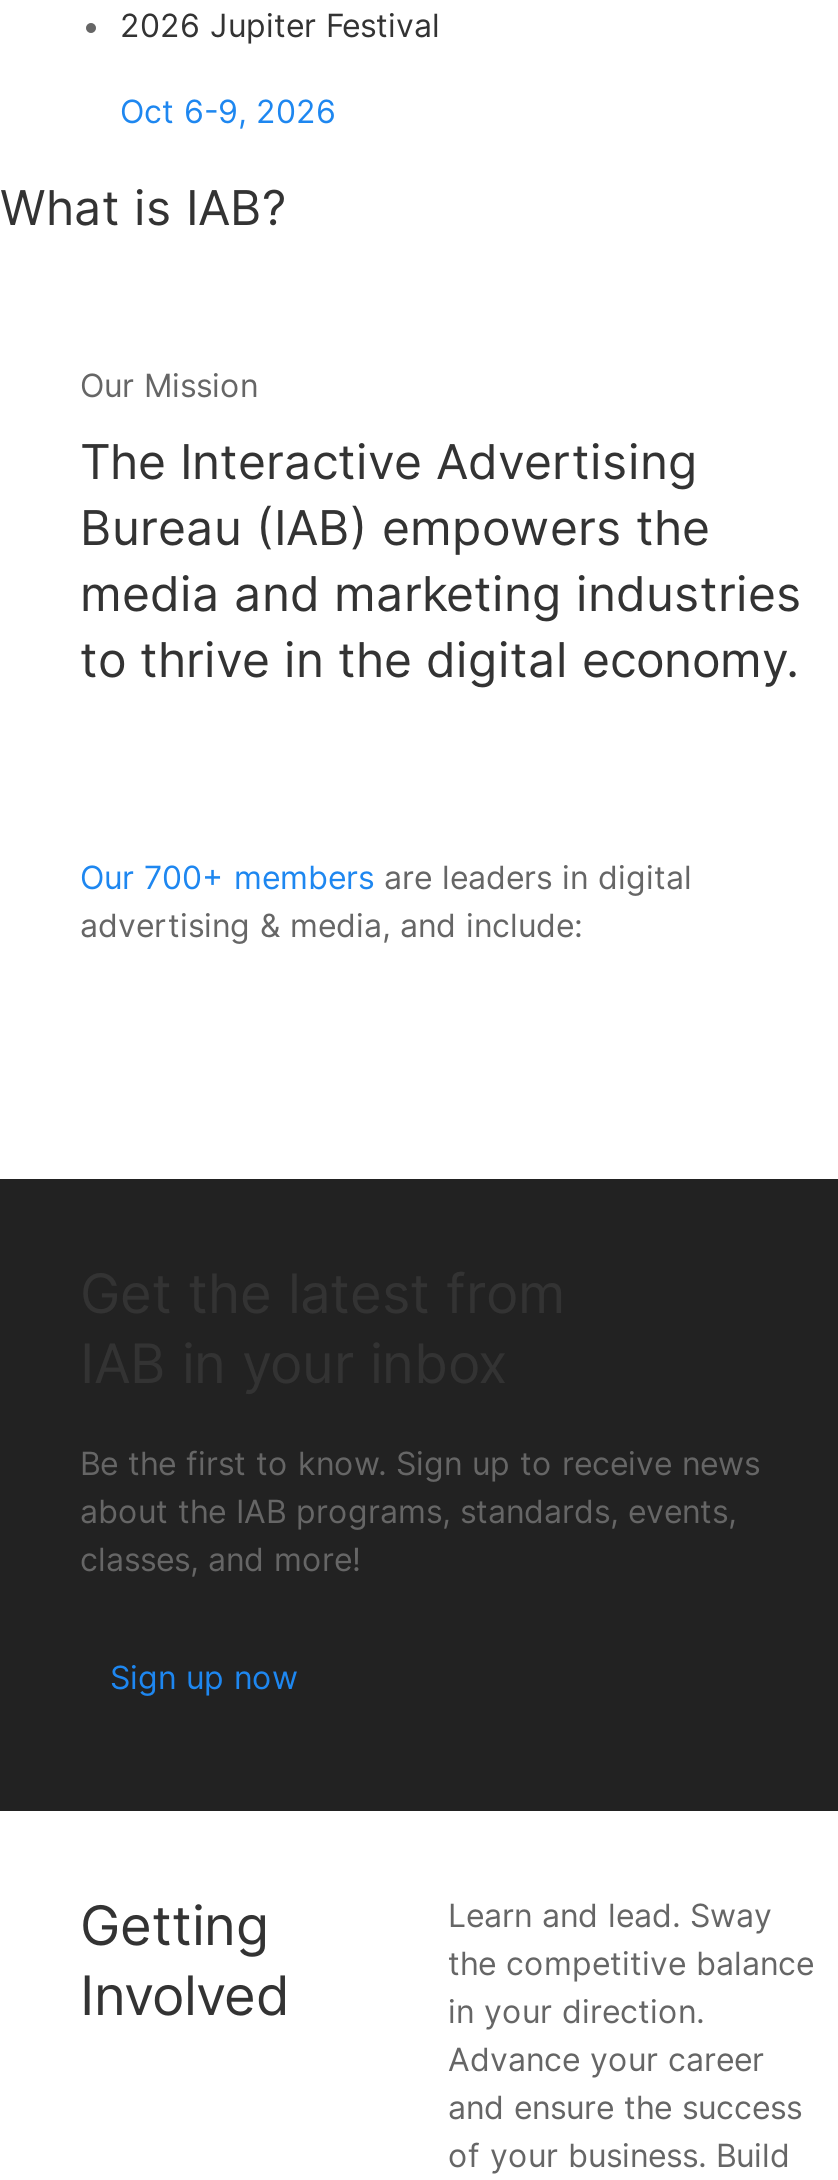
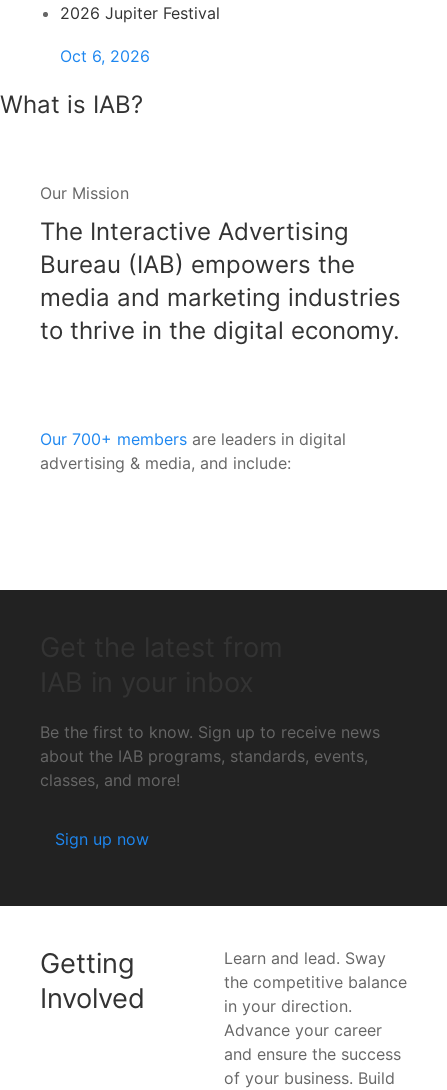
[120,91,336,131] Oct 6-9, 2026 -> [60,45,150,65] Oct 6, 2026

